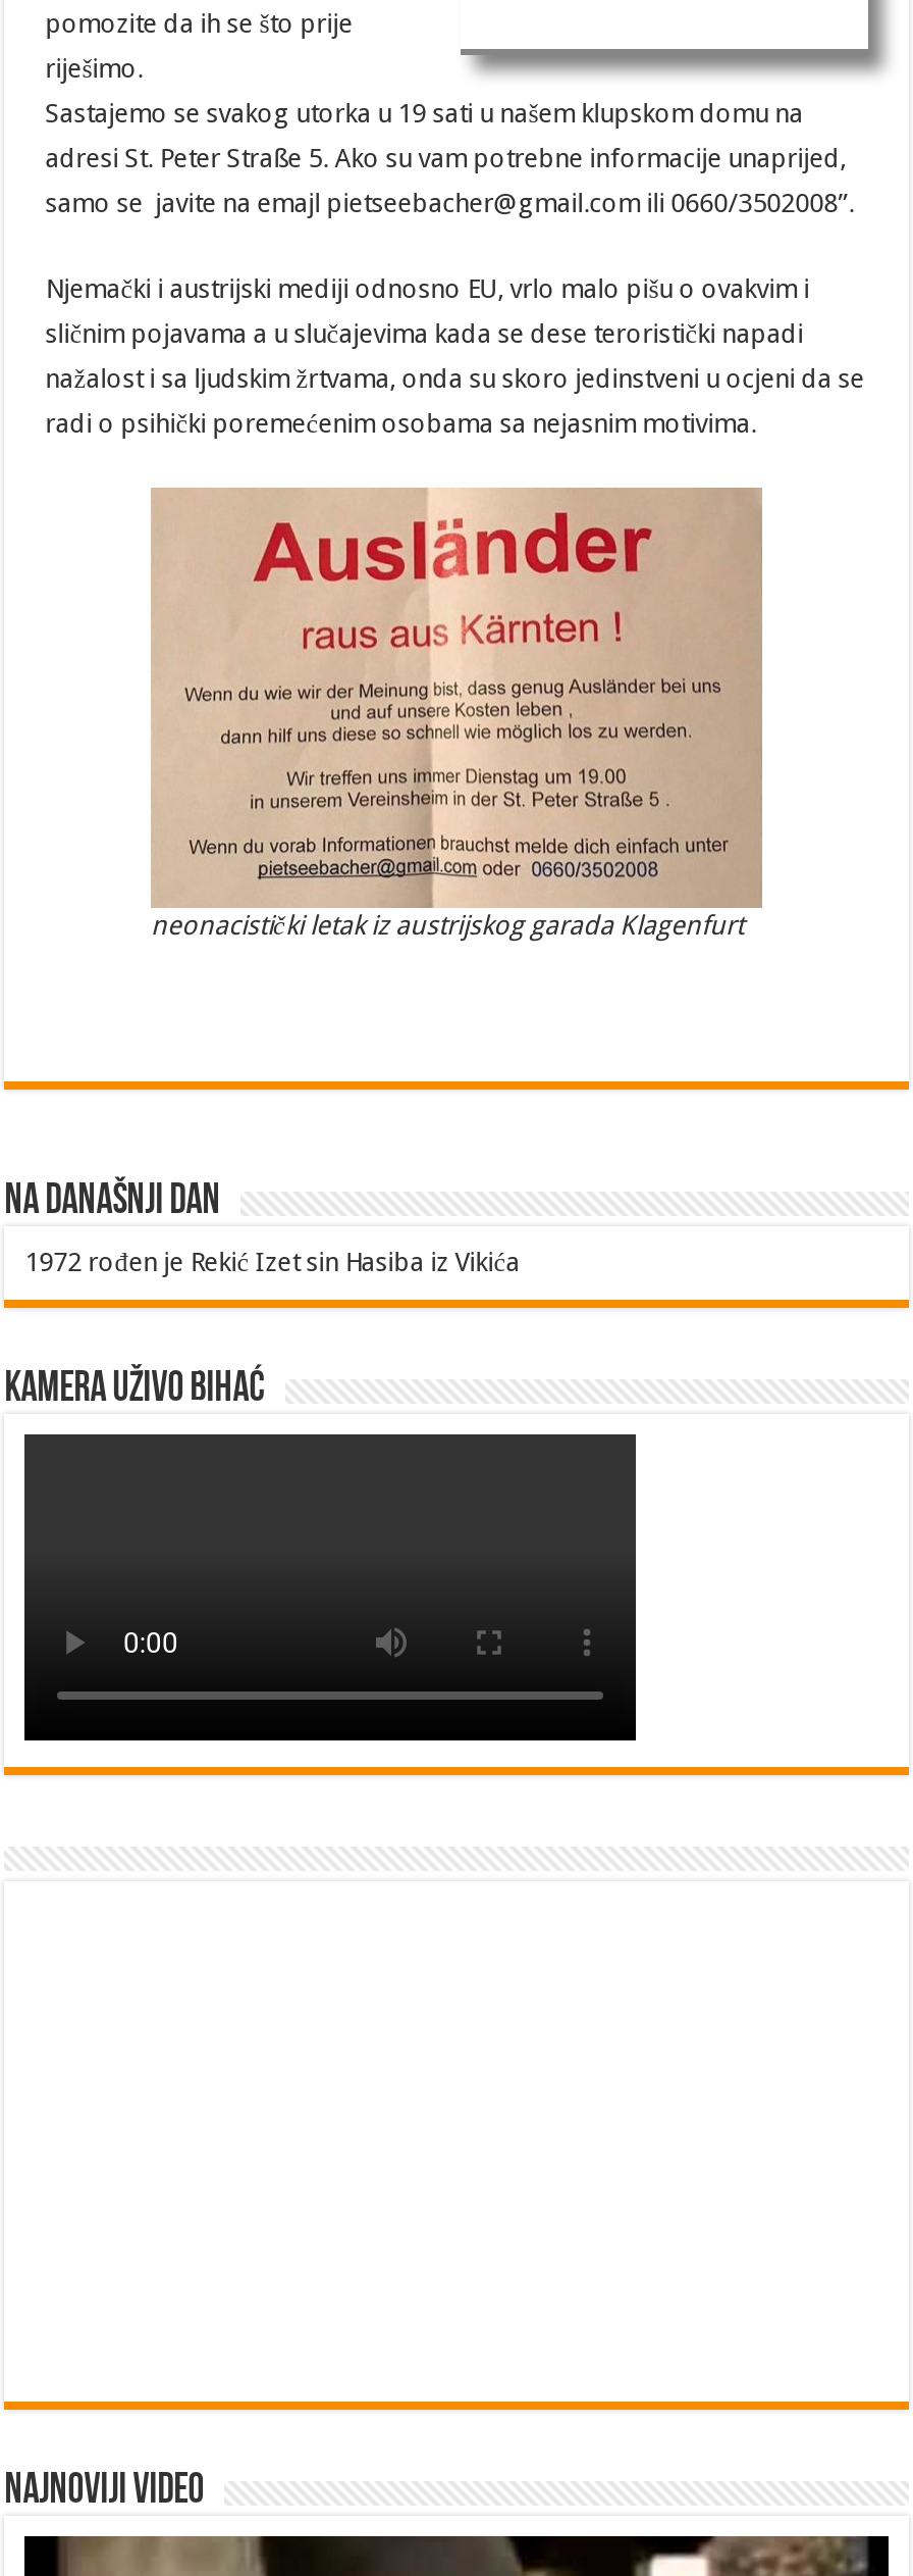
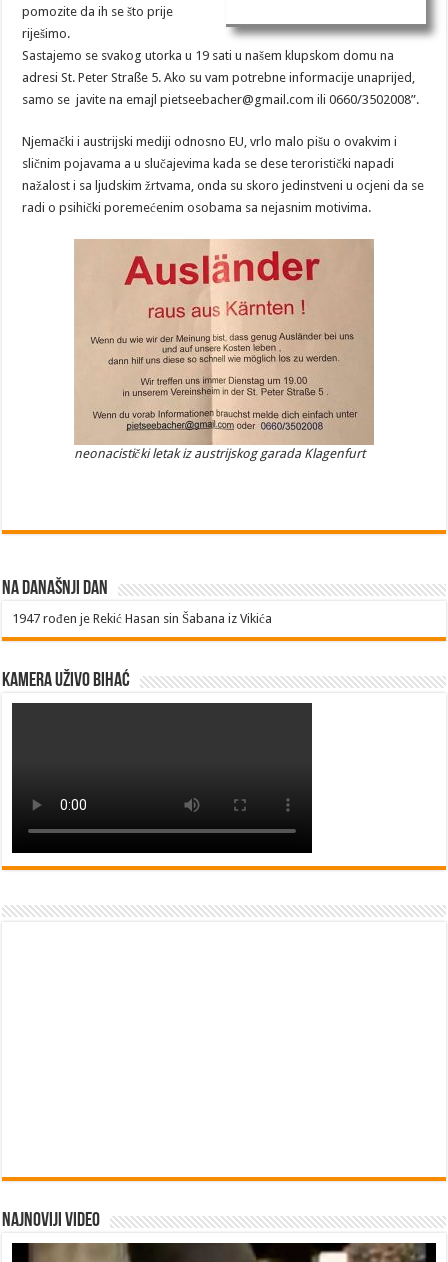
[25,1247,520,1278] 1972 rođen je Rekić Izet sin Hasiba iz Vikića -> [12,611,272,626] 1947 rođen je Rekić Hasan sin Šabana iz Vikića

